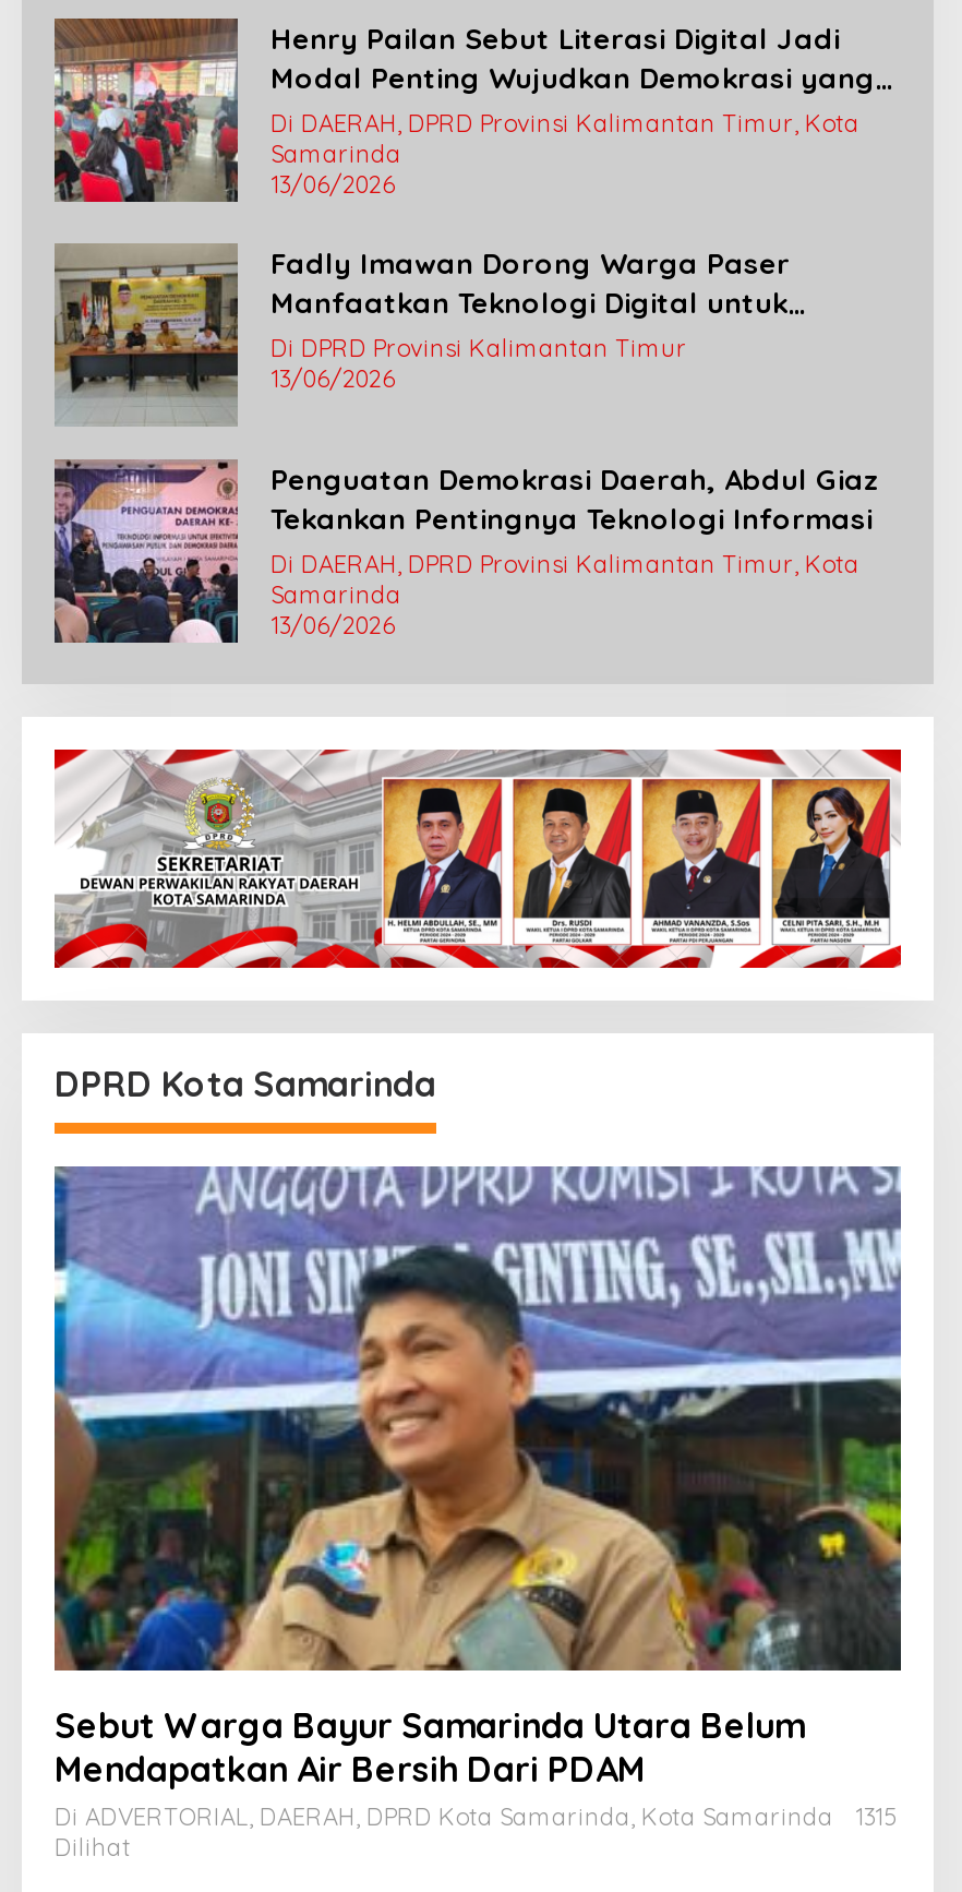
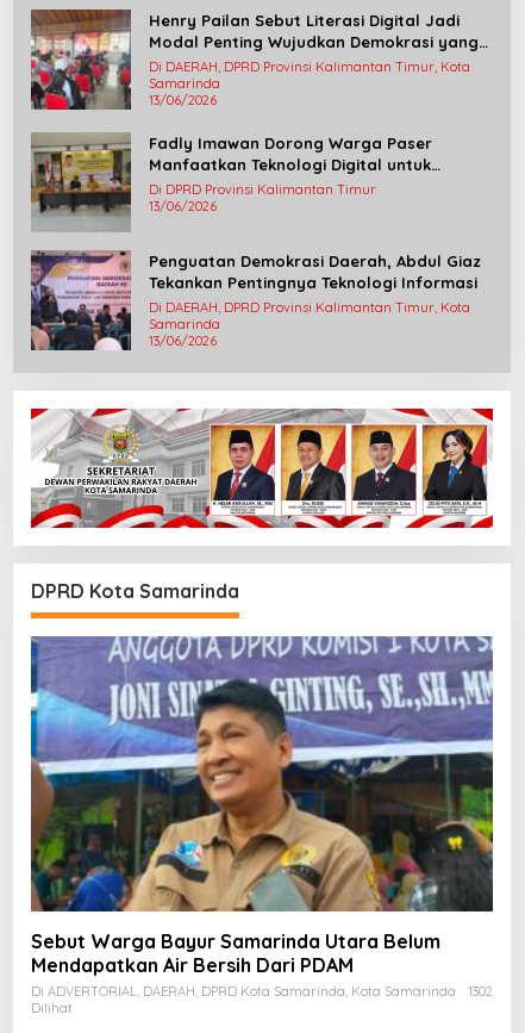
[55,1801,899,1831] Di ADVERTORIAL, DAERAH, DPRD Kota Samarinda, Kota Samarinda 1315 -> [31,982,493,999] Di ADVERTORIAL, DAERAH, DPRD Kota Samarinda, Kota Samarinda 1302

